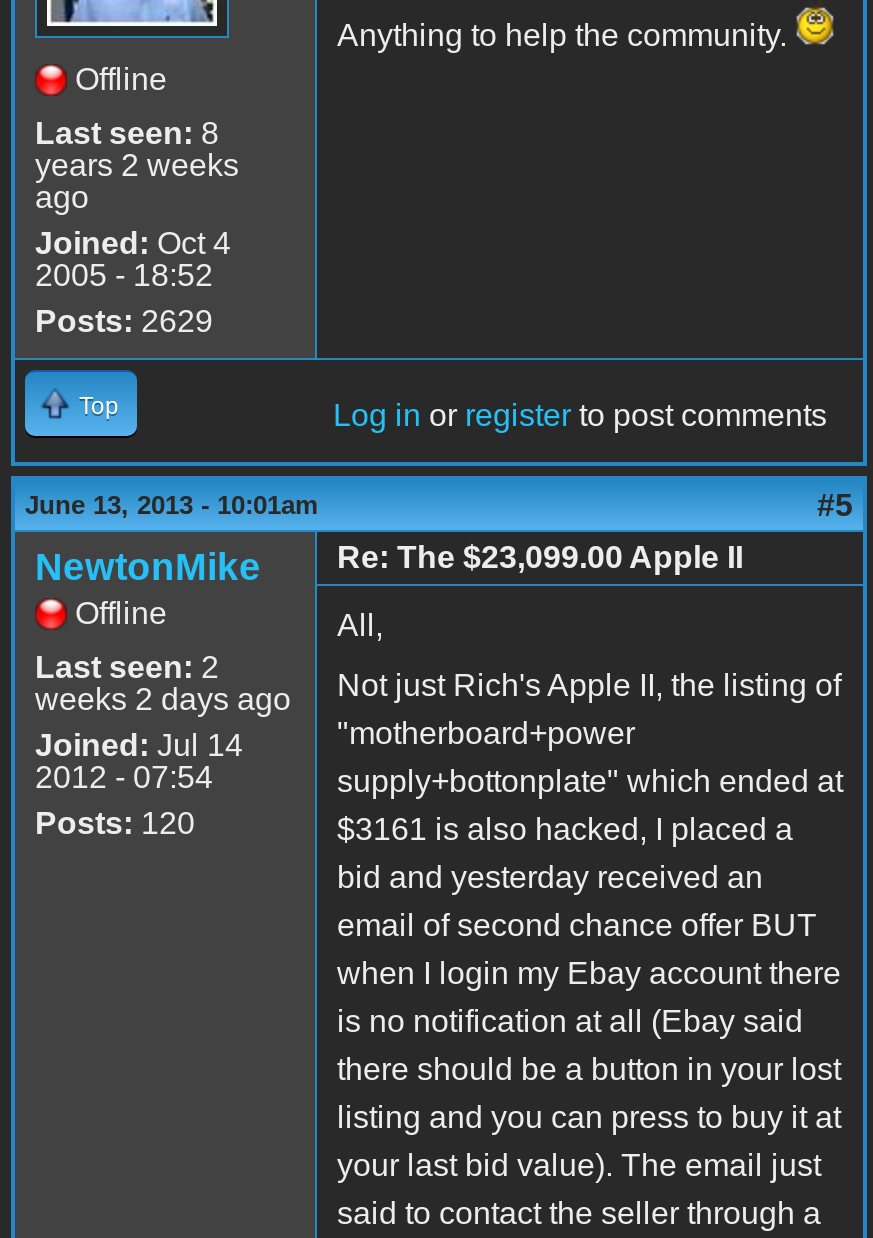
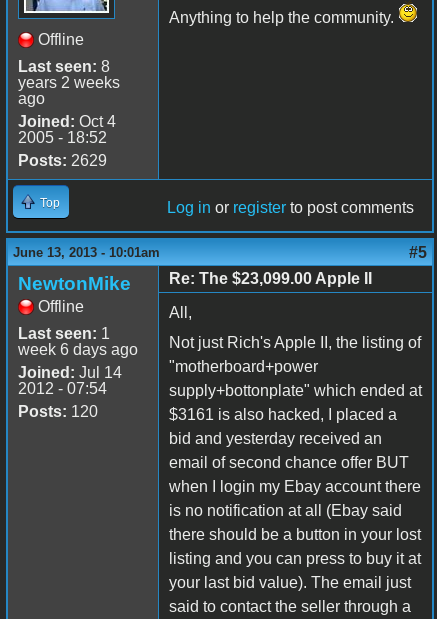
[35,650,219,684] Last seen: 2 -> [18,325,110,342] Last seen: 1
[35,682,291,716] weeks 2 days ago -> [18,341,138,358] week 6 days ago

